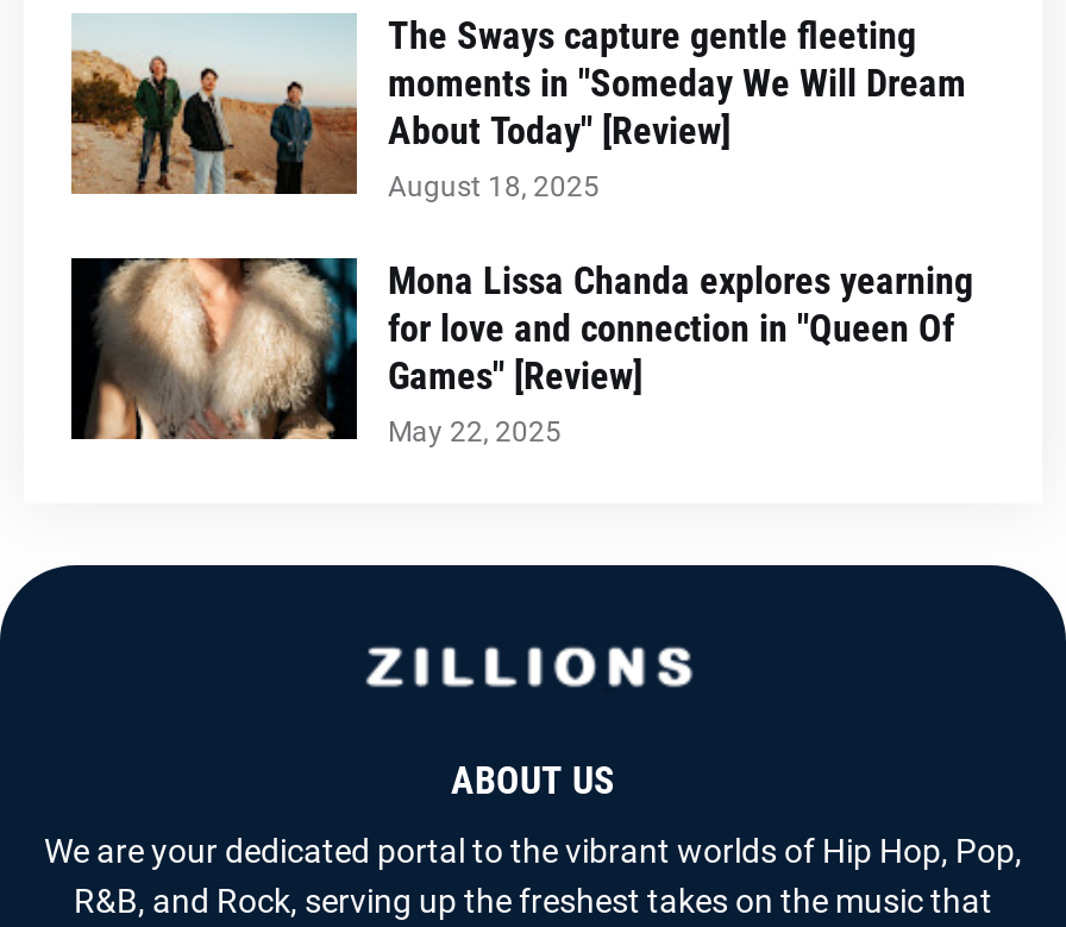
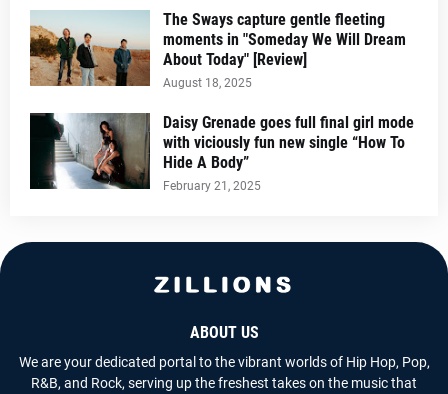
[86,256,973,449] [image] | Mona Lissa Chanda explores yearning | for love and connection in "Queen Of | Games" [Review] | May 22, 2025 -> [33,112,414,193] [image] | Daisy Grenade goes full final girl mode | with viciously fun new single “How To | Hide A Body” | February 21, 2025

